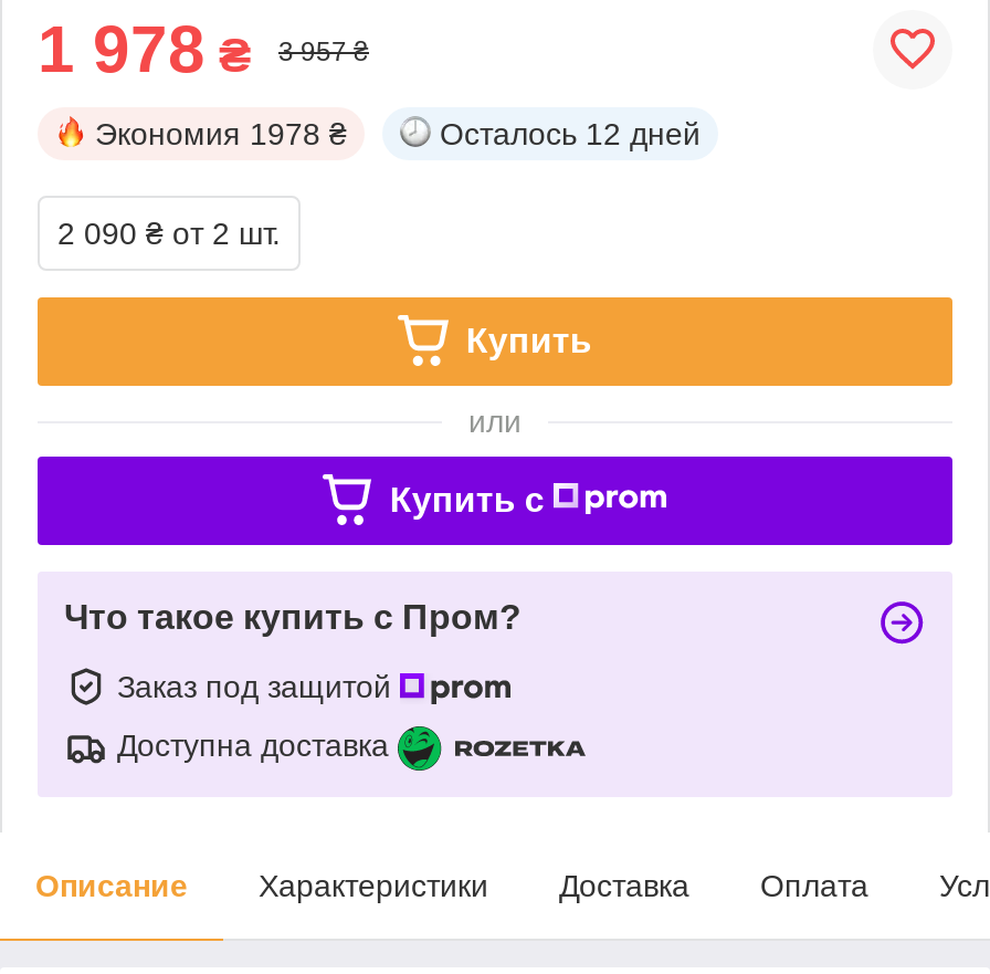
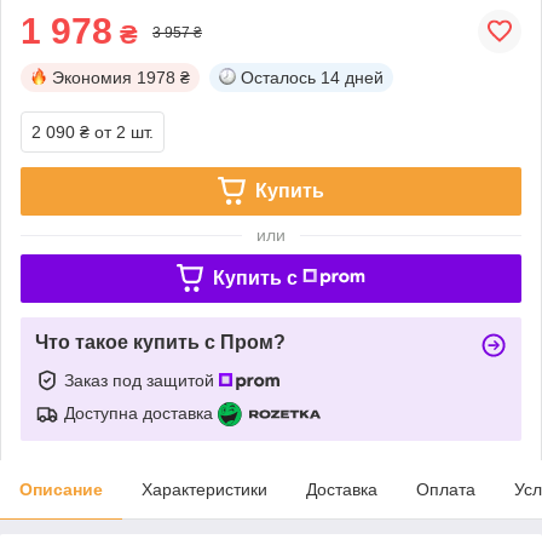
[440,116,701,151] Осталось 12 дней -> [241,68,384,87] Осталось 14 дней

